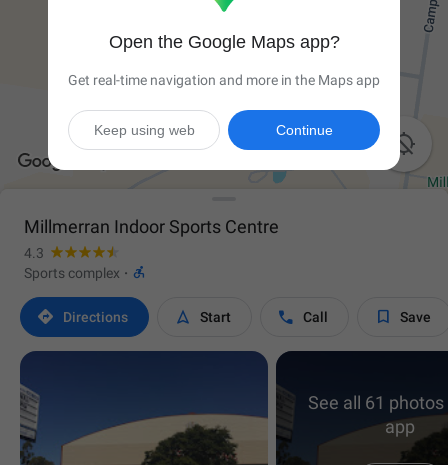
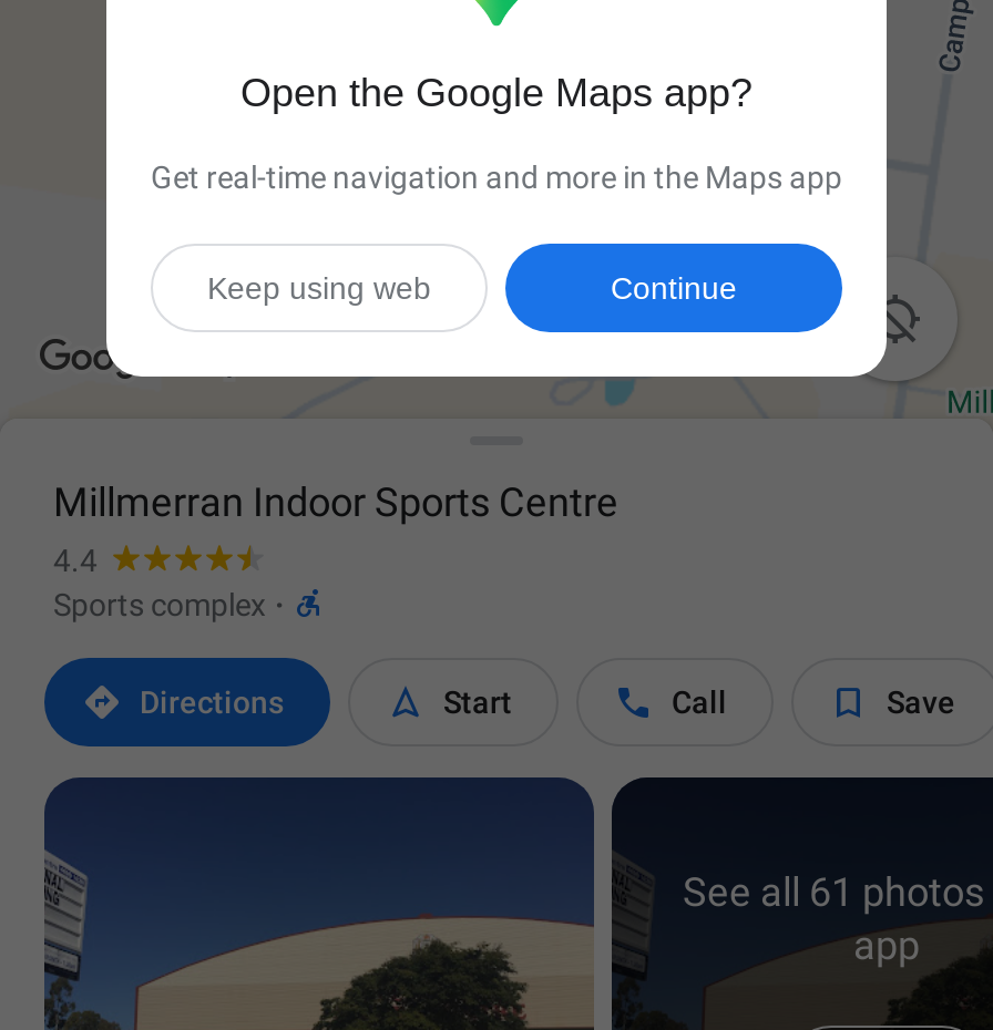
[24,245,44,261] 4.3 -> [53,543,98,578] 4.4

